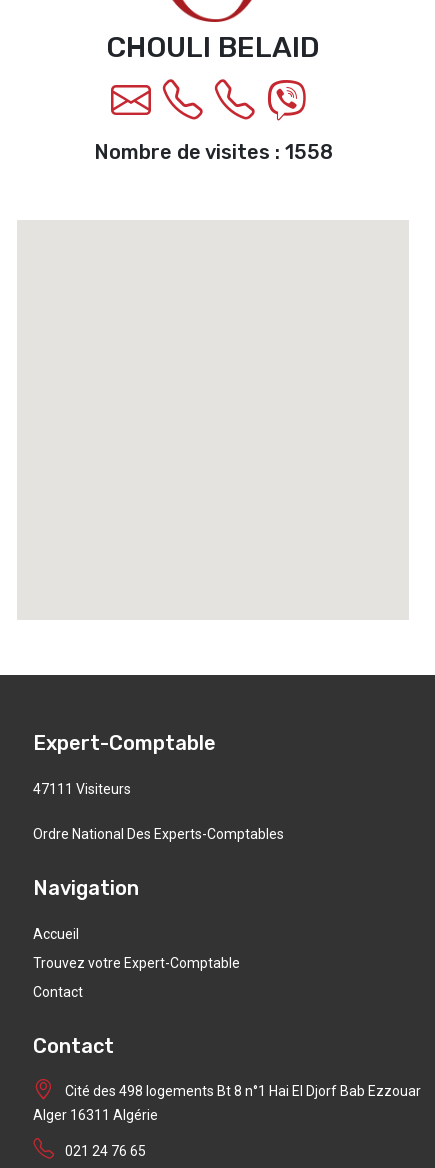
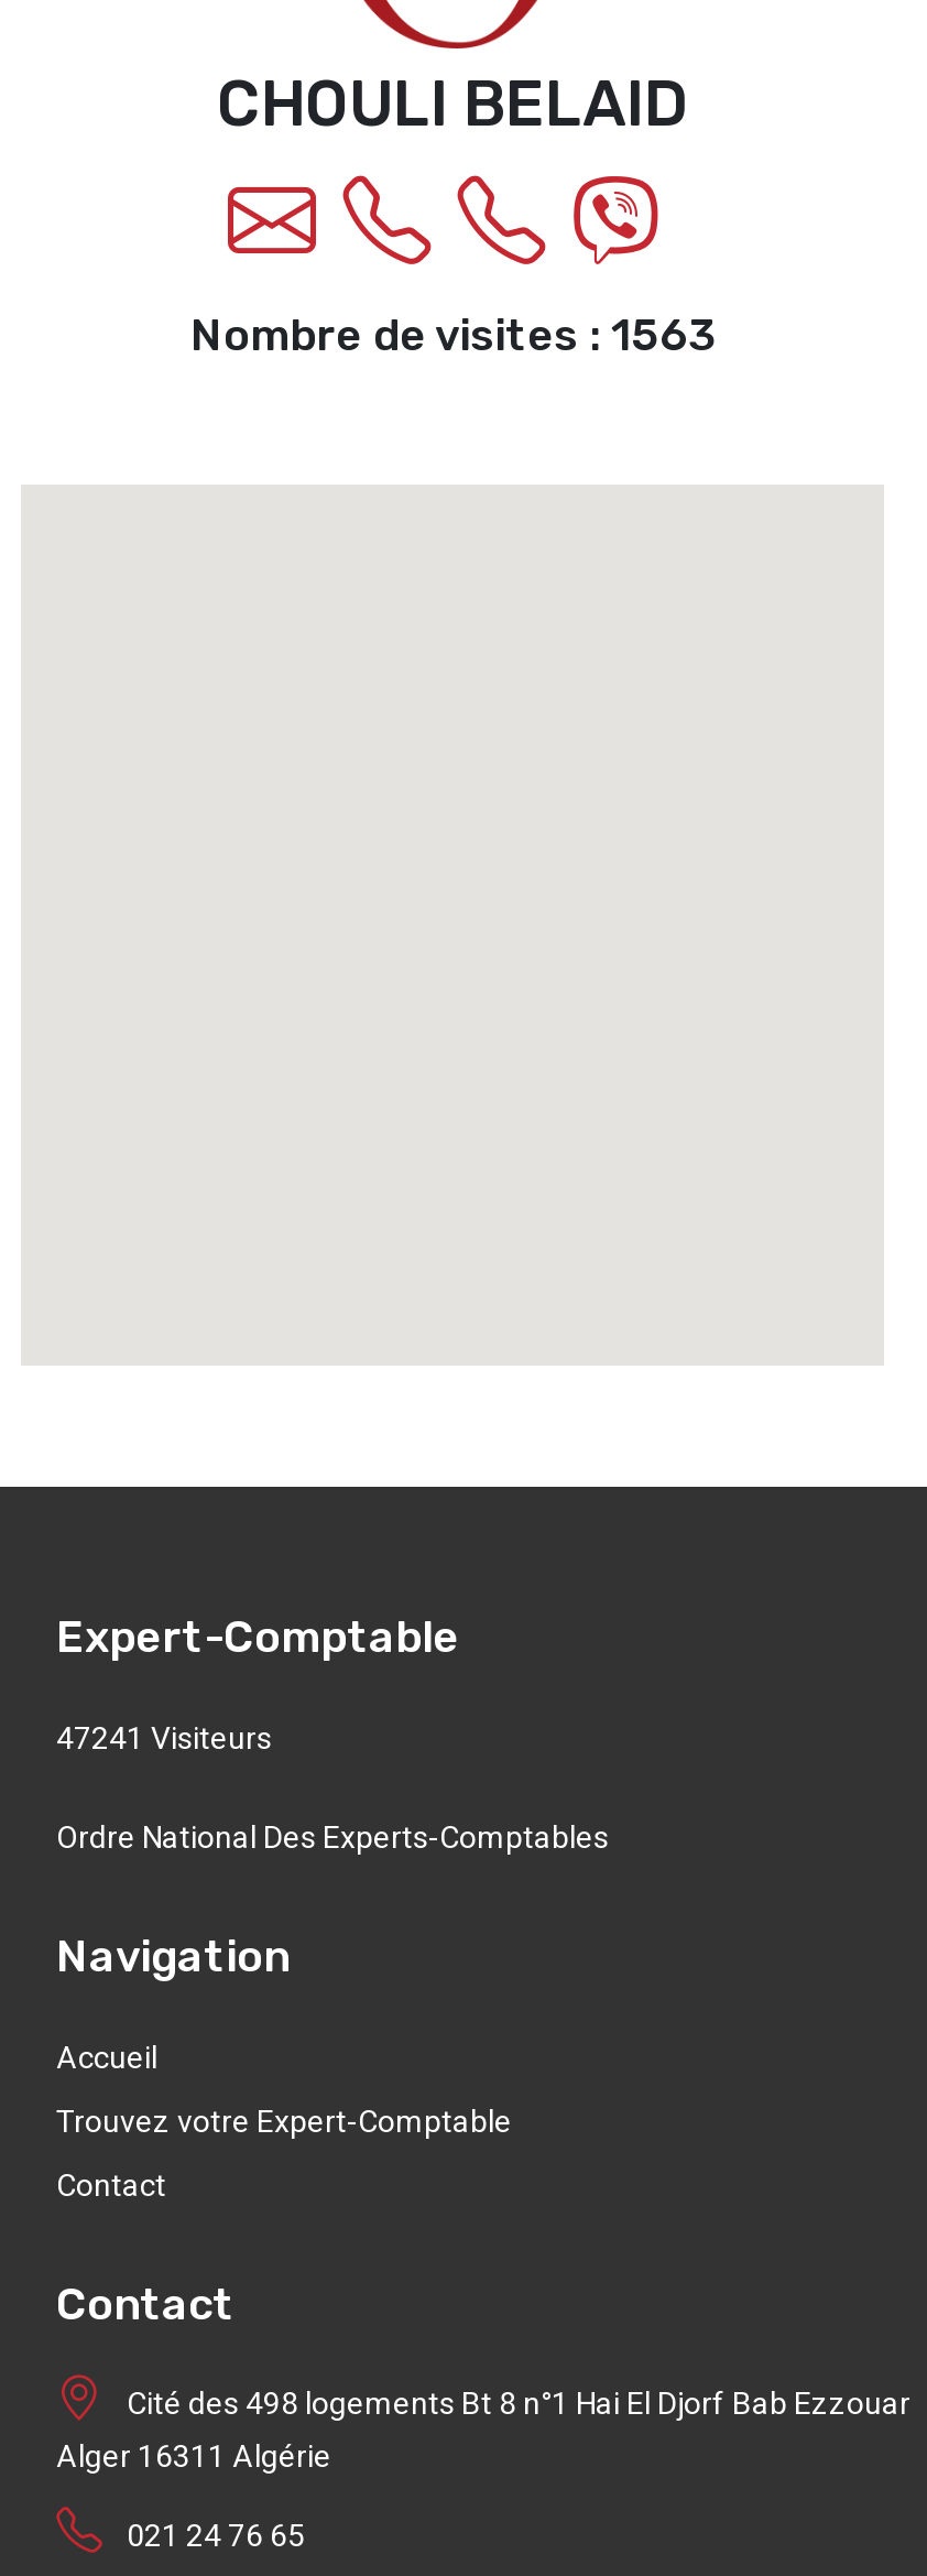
[93,140,332,164] Nombre de visites : 1558 -> [190,308,715,361] Nombre de visites : 1563
[33,781,131,797] 47111 Visiteurs -> [56,1720,272,1756] 47241 Visiteurs

